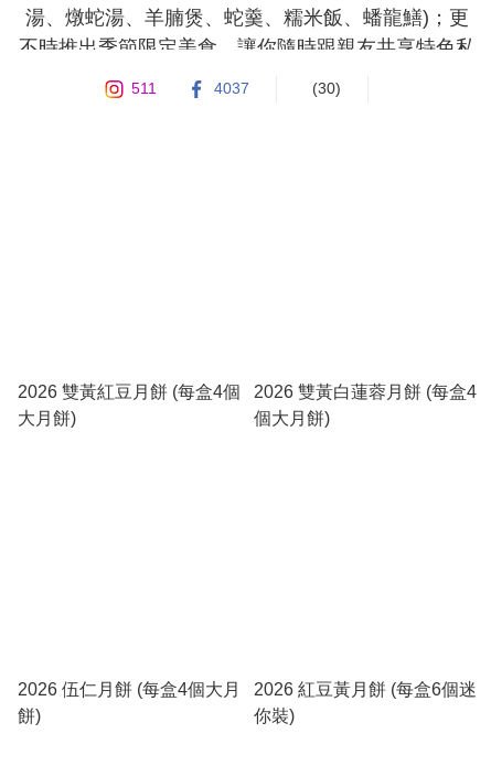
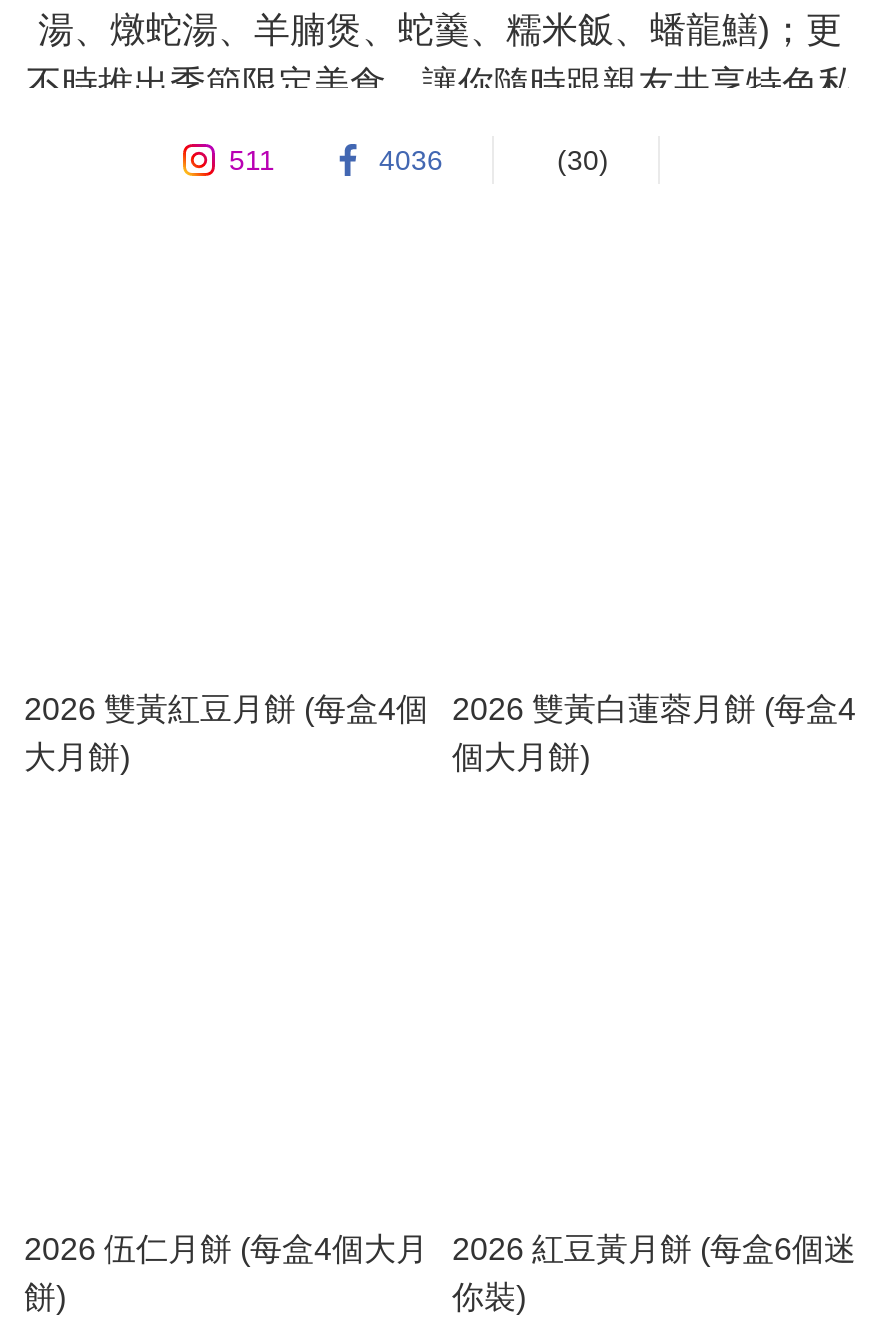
[214,80,249,97] 4037 -> [379,144,443,176] 4036

